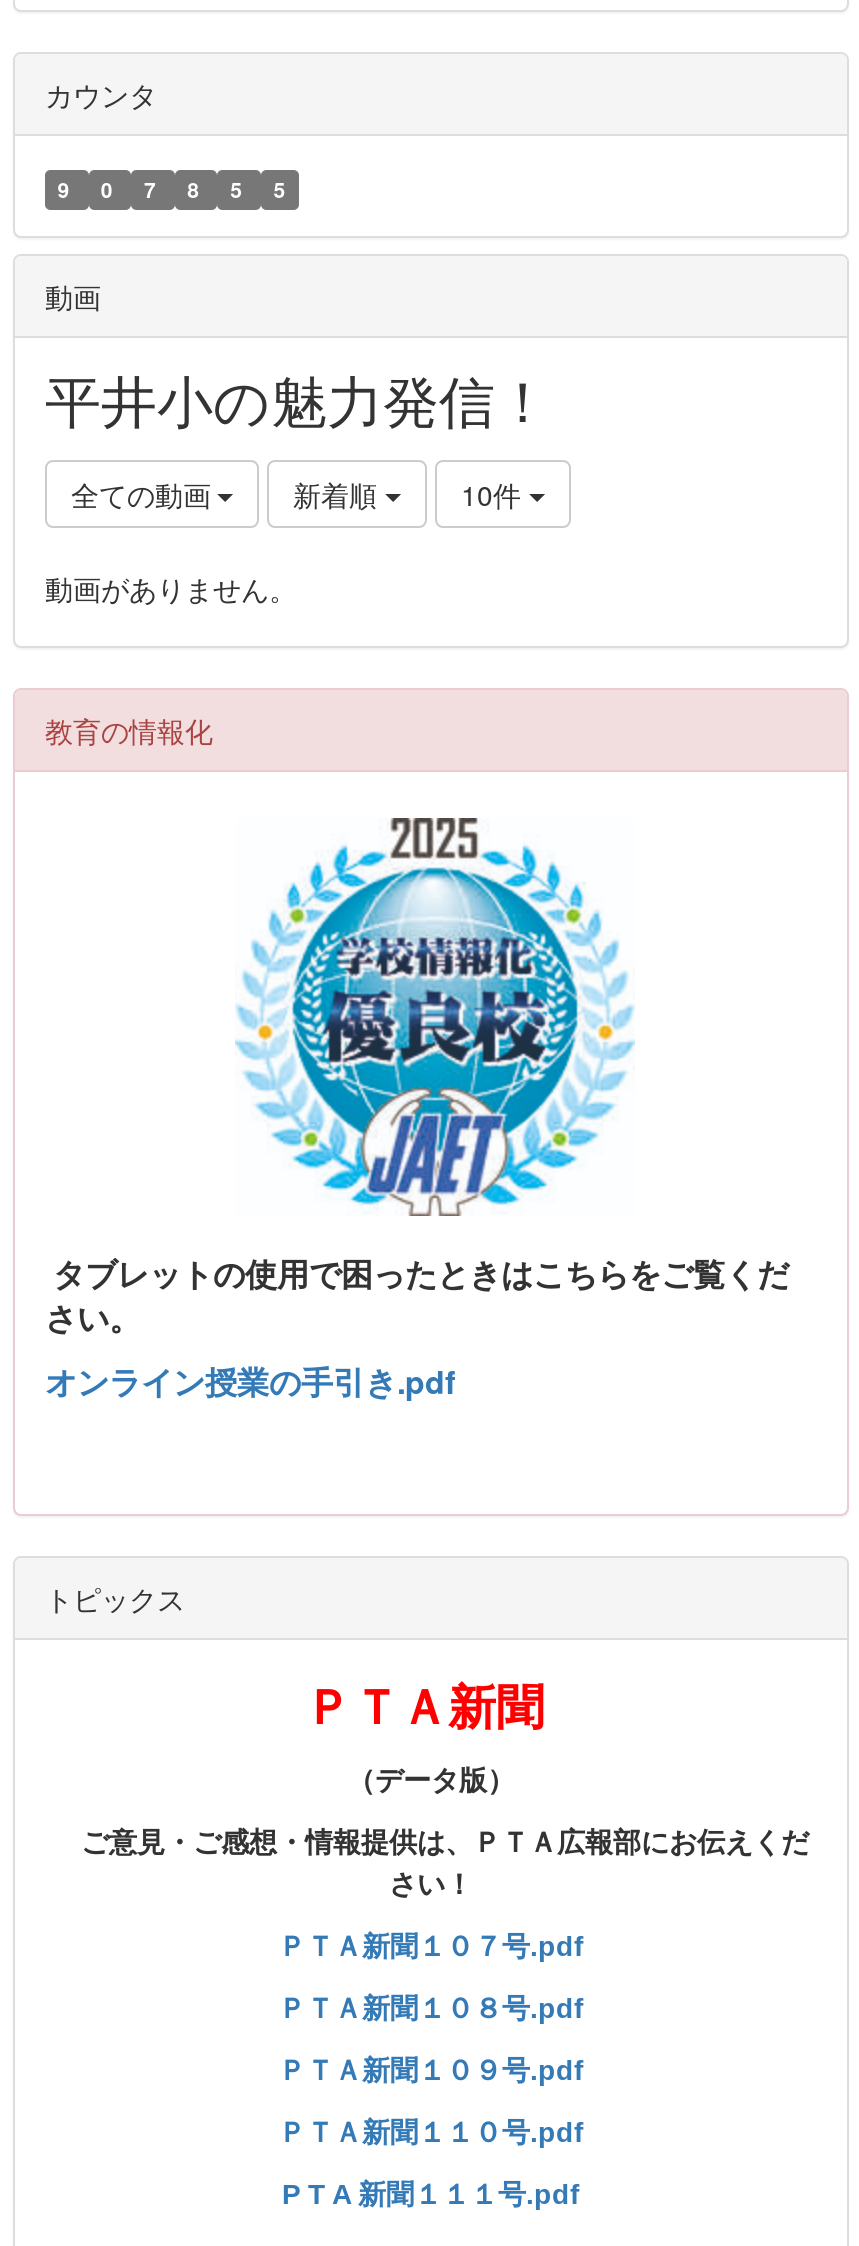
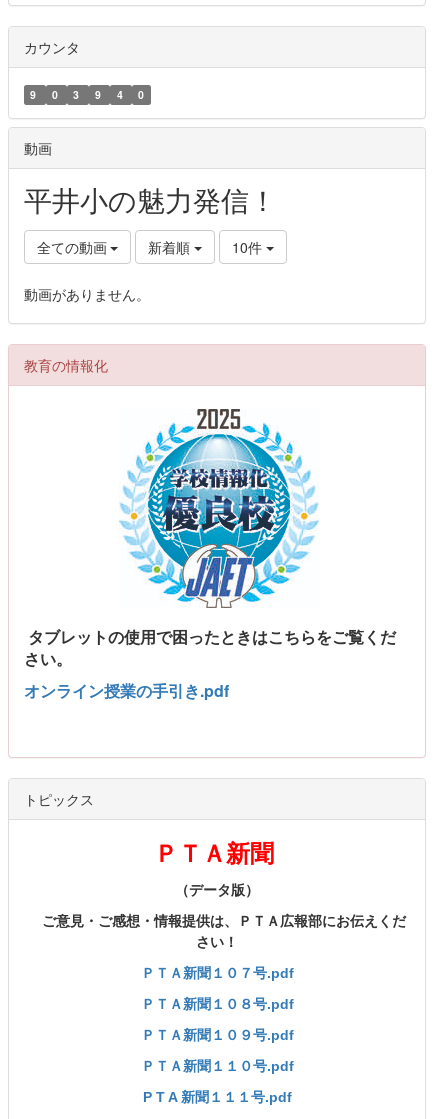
[144,174,162,204] 7 -> [73,87,82,102] 3
[187,174,205,204] 8 -> [95,87,104,102] 9
[230,174,248,204] 5 -> [117,87,126,102] 4
[274,174,286,204] 5 -> [138,87,144,102] 0

